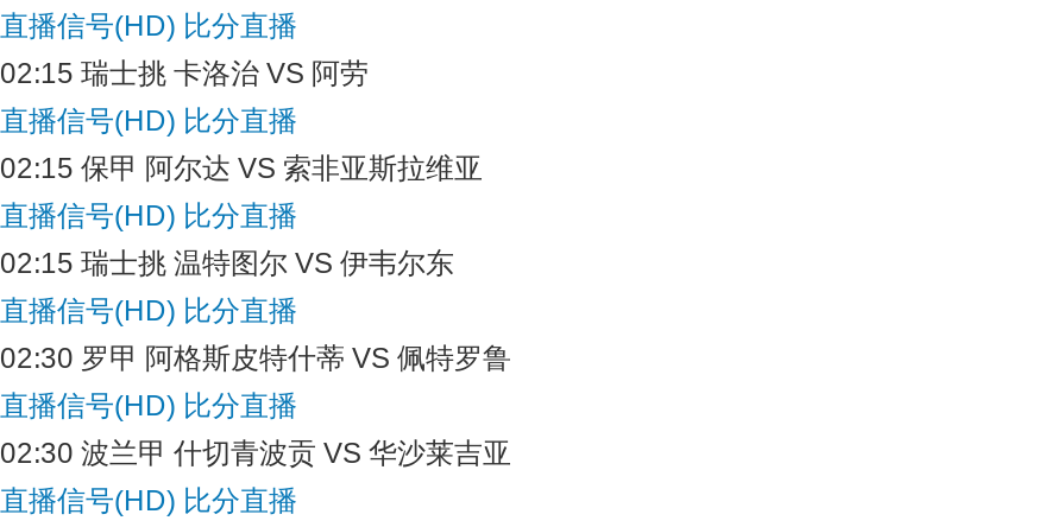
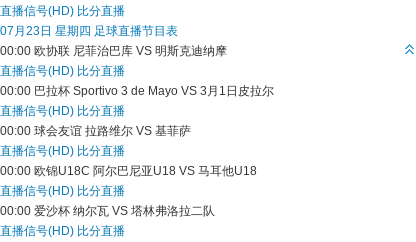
[0,57,369,90] 02:15 瑞士挑卡洛治 VS 阿劳 -> [0,24,227,58] 07月23日 星期四 足球直播节目表 | 00:00 欧协联尼菲治巴库 VS 明斯克迪纳摩
[0,152,483,185] 02:15 保甲阿尔达 VS 索非亚斯拉维亚 -> [0,84,274,98] 00:00 巴拉杯Sportivo 3 de Mayo VS 3月1日皮拉尔
[0,247,454,280] 02:15 瑞士挑温特图尔 VS 伊韦尔东 -> [0,124,191,138] 00:00 球会友谊拉路维尔 VS 基菲萨
[0,342,511,375] 02:30 罗甲阿格斯皮特什蒂 VS 佩特罗鲁 -> [0,164,257,178] 00:00 欧锦U18C阿尔巴尼亚U18 VS 马耳他U18
[0,437,511,470] 02:30 波兰甲什切青波贡 VS 华沙莱吉亚 -> [0,204,215,218] 00:00 爱沙杯纳尔瓦 VS 塔林弗洛拉二队

